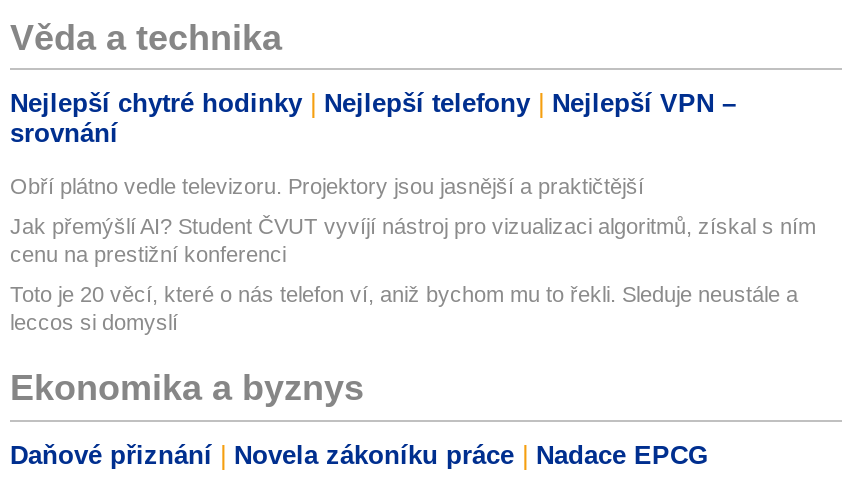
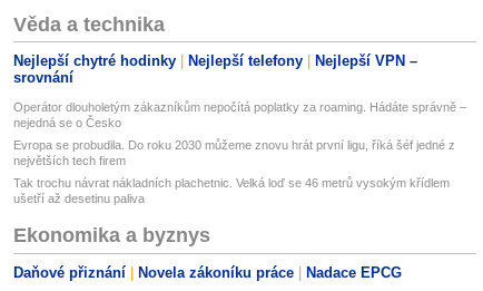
[10,175,644,199] Obří plátno vedle televizoru. Projektory jsou jasnější a praktičtější -> [13,101,466,130] Operátor dlouholetým zákazníkům nepočítá poplatky za roaming. Hádáte správně – | nejedná se o Česko
[10,215,816,267] Jak přemýšlí AI? Student ČVUT vyvíjí nástroj pro vizualizaci algoritmů, získal s ním | cenu na prestižní konferenci -> [13,139,455,168] Evropa se probudila. Do roku 2030 můžeme znovu hrát první ligu, říká šéf jedné z | největších tech firem
[10,283,798,335] Toto je 20 věcí, které o nás telefon ví, aniž bychom mu to řekli. Sleduje neustále a | leccos si domyslí -> [13,177,450,206] Tak trochu návrat nákladních plachetnic. Velká loď se 46 metrů vysokým křídlem | ušetří až desetinu paliva

